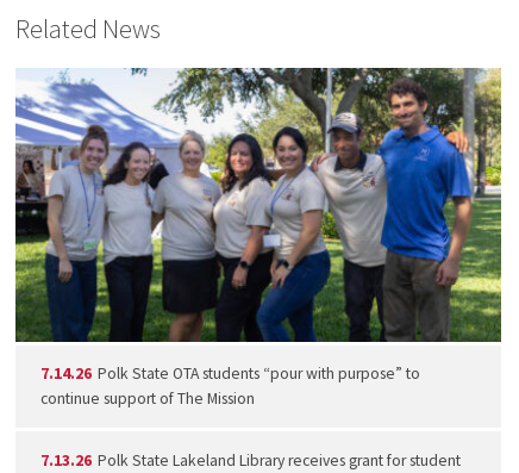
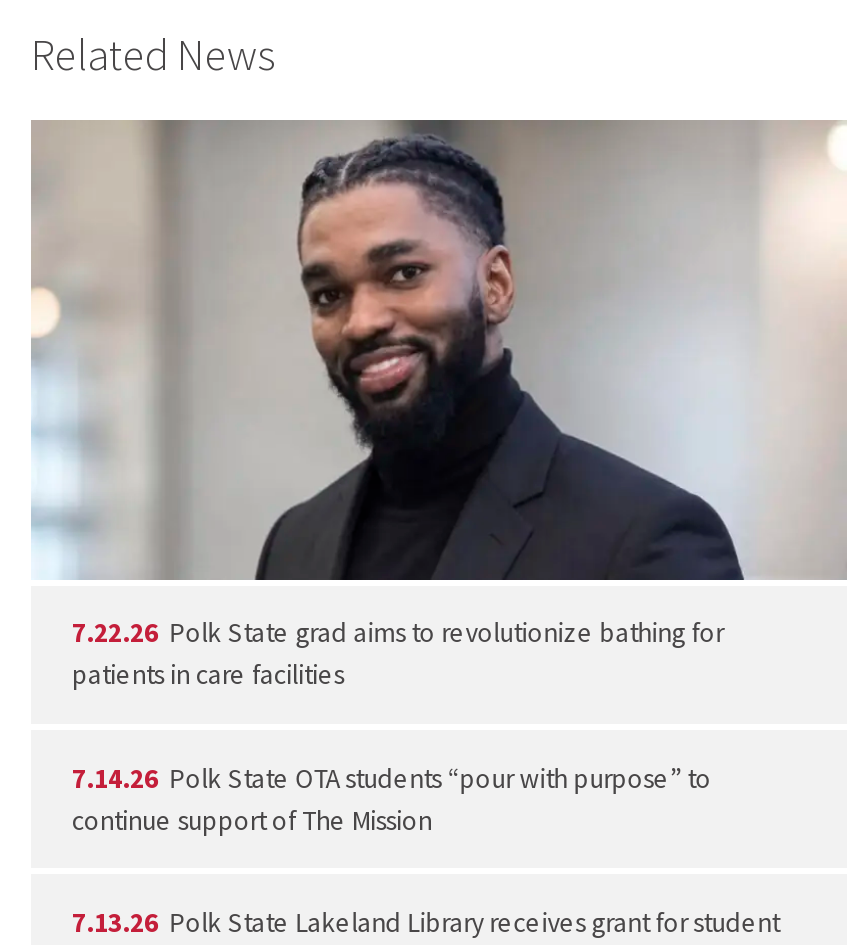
none -> [72,617,723,693] 7.22.26 Polk State grad aims to revolutionize bathing for | patients in care facilities
[14,68,501,343] [image] -> [31,118,845,582] [image]

